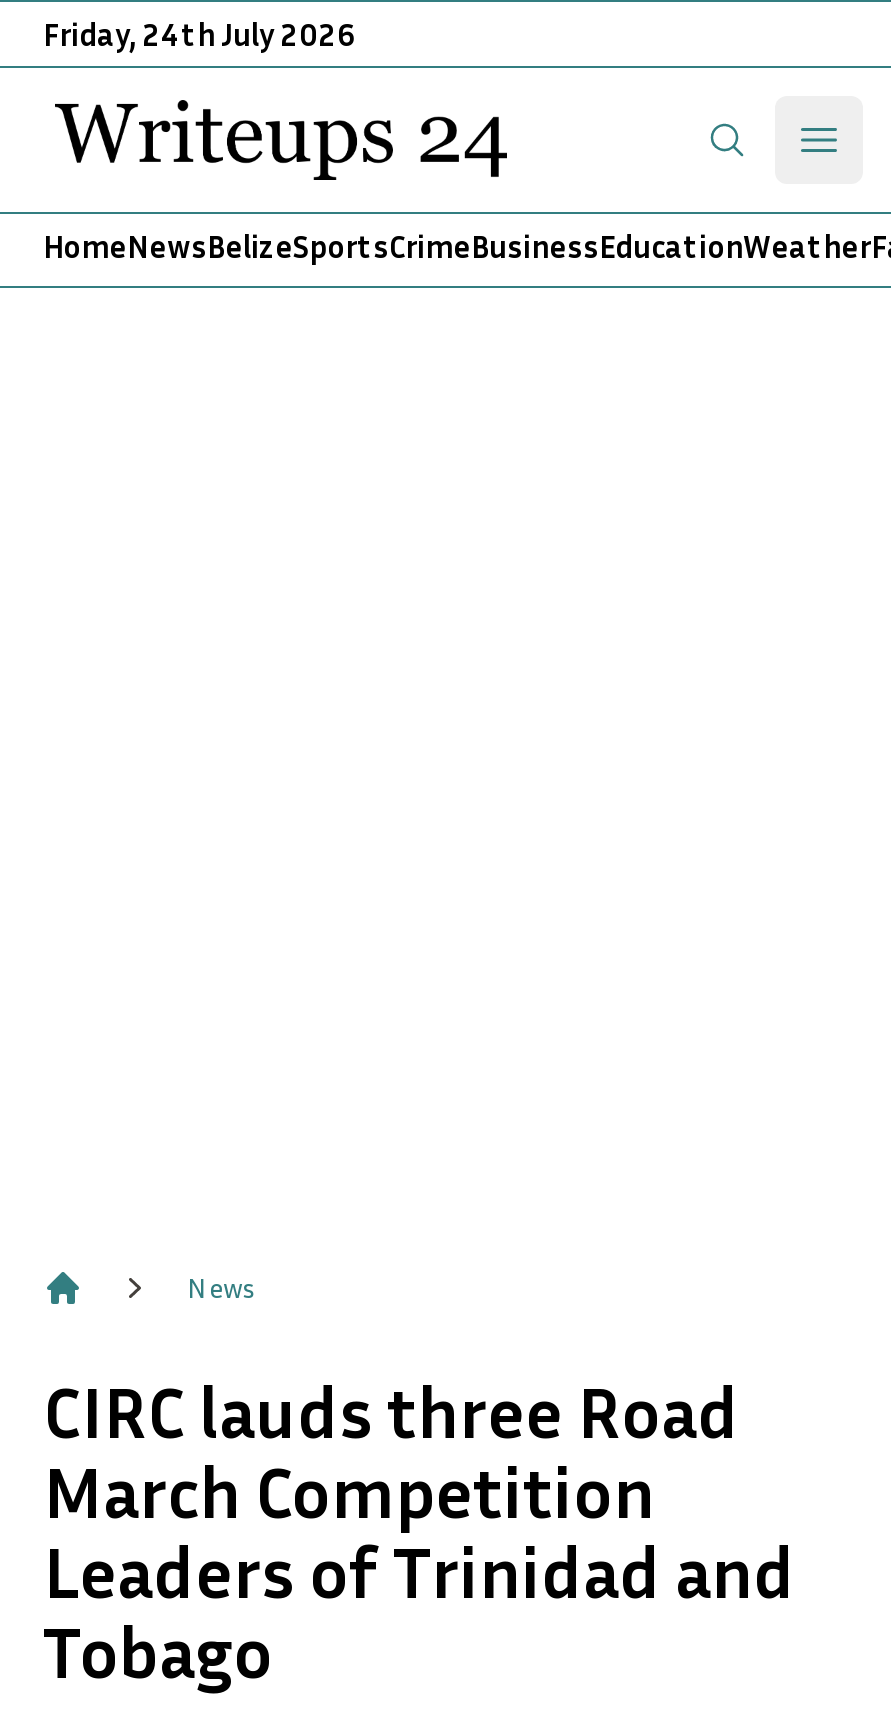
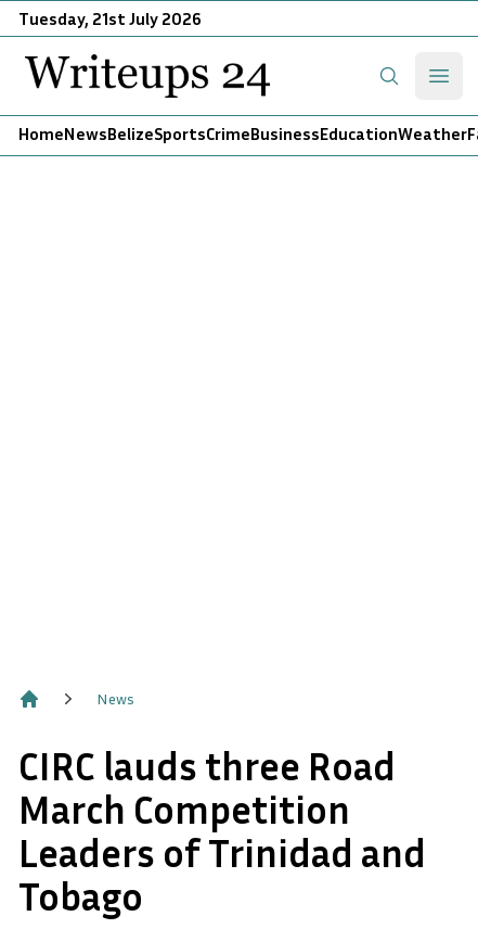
[43,14,355,54] Friday, 24th July 2026 -> [18,8,202,29] Tuesday, 21st July 2026

